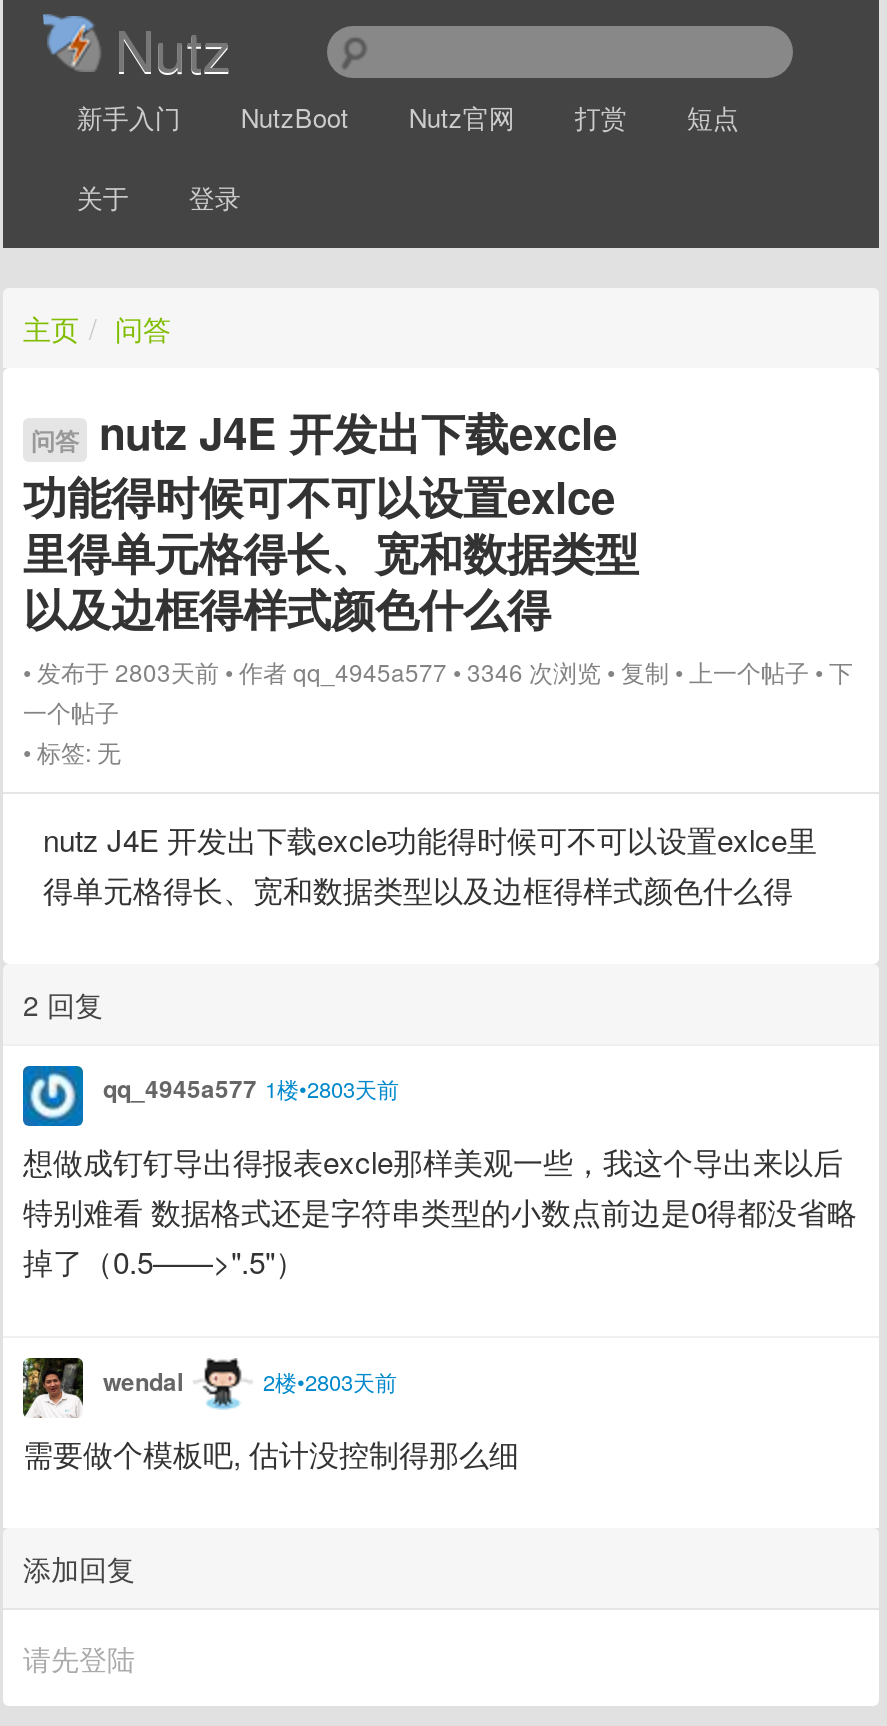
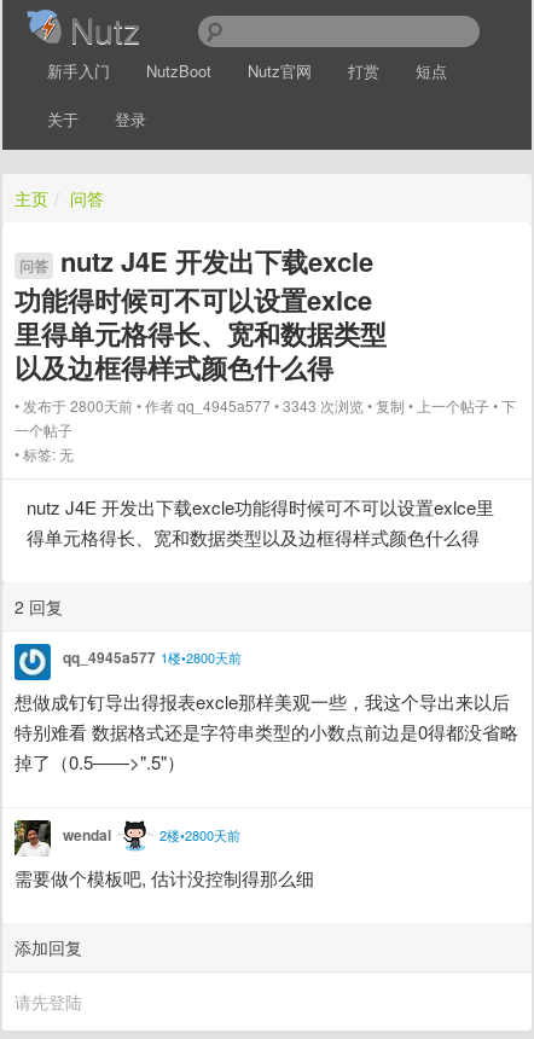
[31,654,853,688] 发布于 2803天前 作者qq_4945a577 3346 次浏览 复制 上一个帖子 下 -> [19,395,516,416] 发布于 2800天前 作者qq_4945a577 3343 次浏览 复制 上一个帖子 下
[103,1070,399,1106] qq_4945a577 1楼•2803天前 -> [63,646,242,668] qq_4945a577 1楼•2800天前
[263,1365,397,1397] 2楼•2803天前 -> [159,825,240,844] 2楼•2800天前

